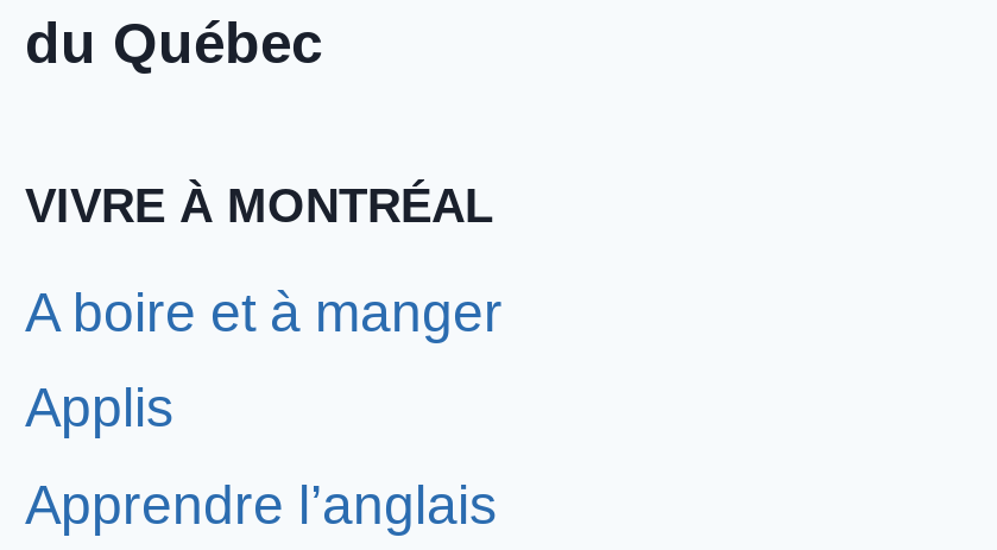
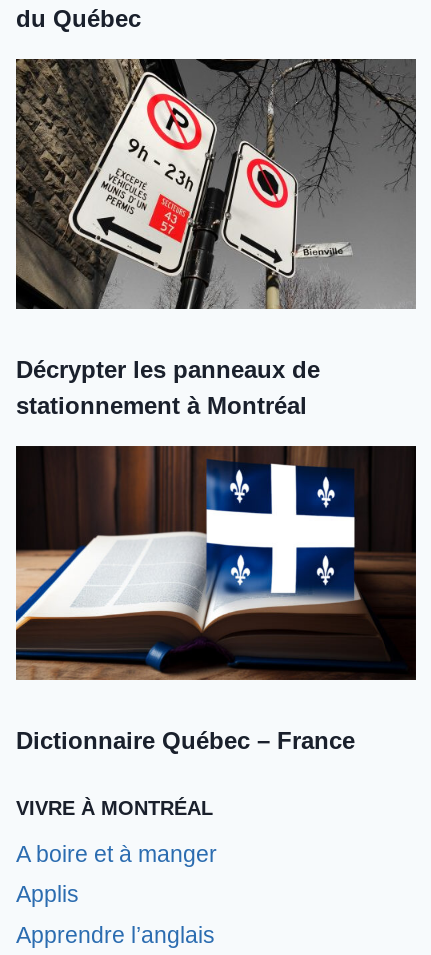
none -> [15,58,417,310] [image]
none -> [15,445,417,681] [image]
none -> [16,356,320,419] Décrypter les panneaux de | stationnement à Montréal
none -> [16,727,355,754] Dictionnaire Québec – France

